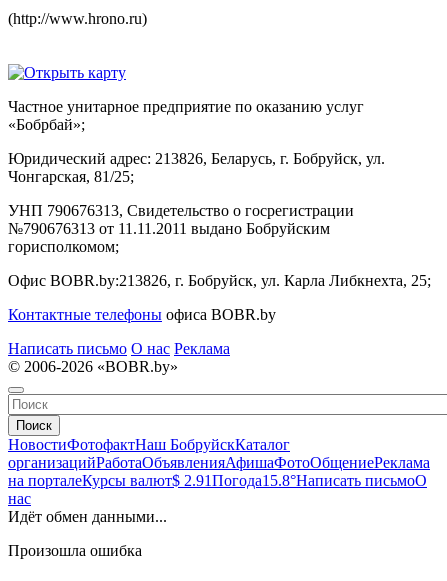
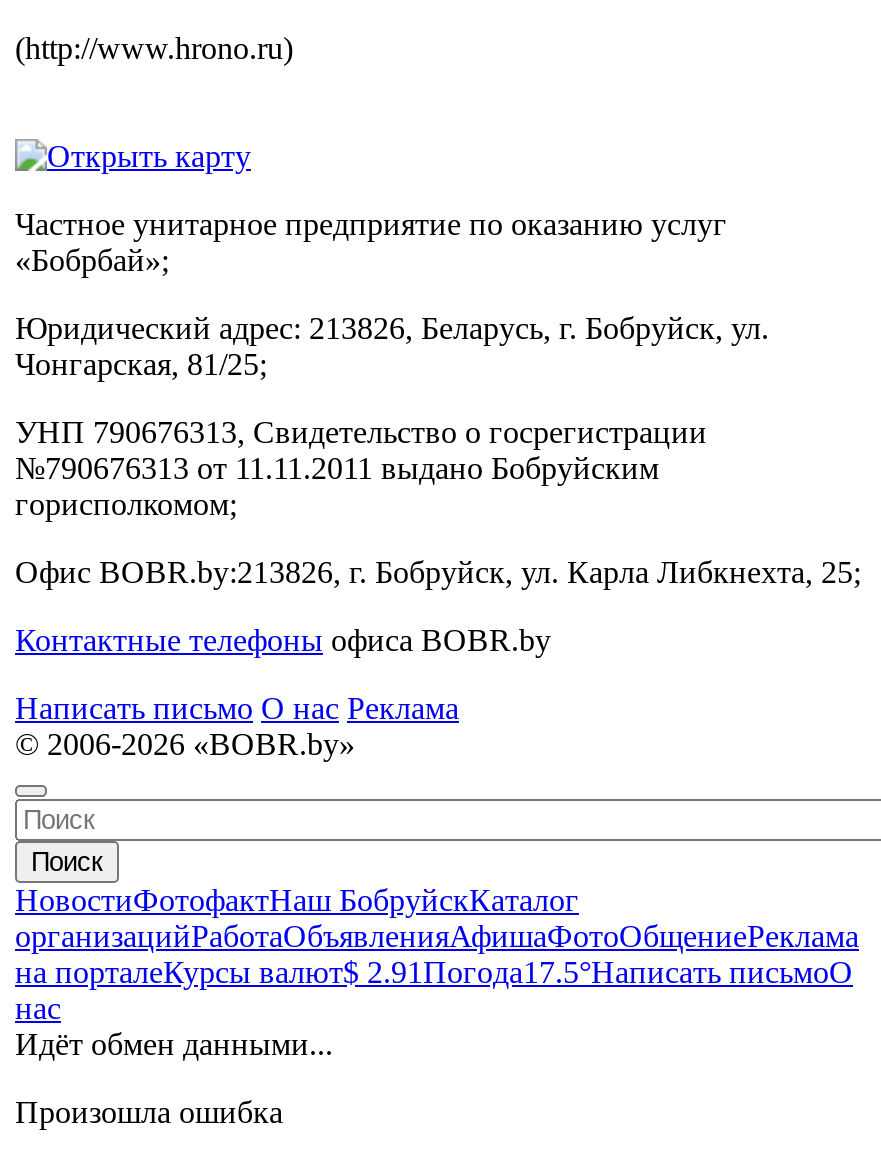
[8,472,427,489] на порталеКурсы валют$ 2.91 Погода15.8°Написать письмоО -> [15,955,853,989] на порталеКурсы валют$ 2.91 Погода17.5°Написать письмоО

